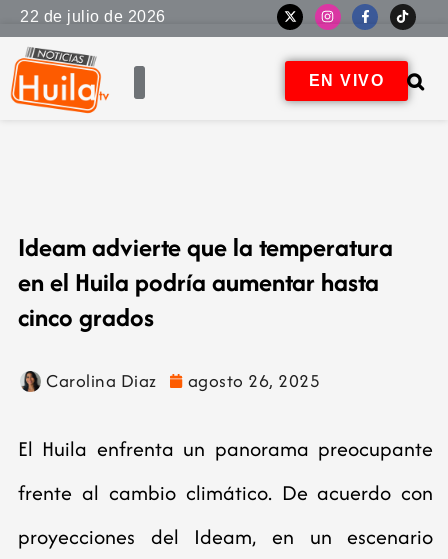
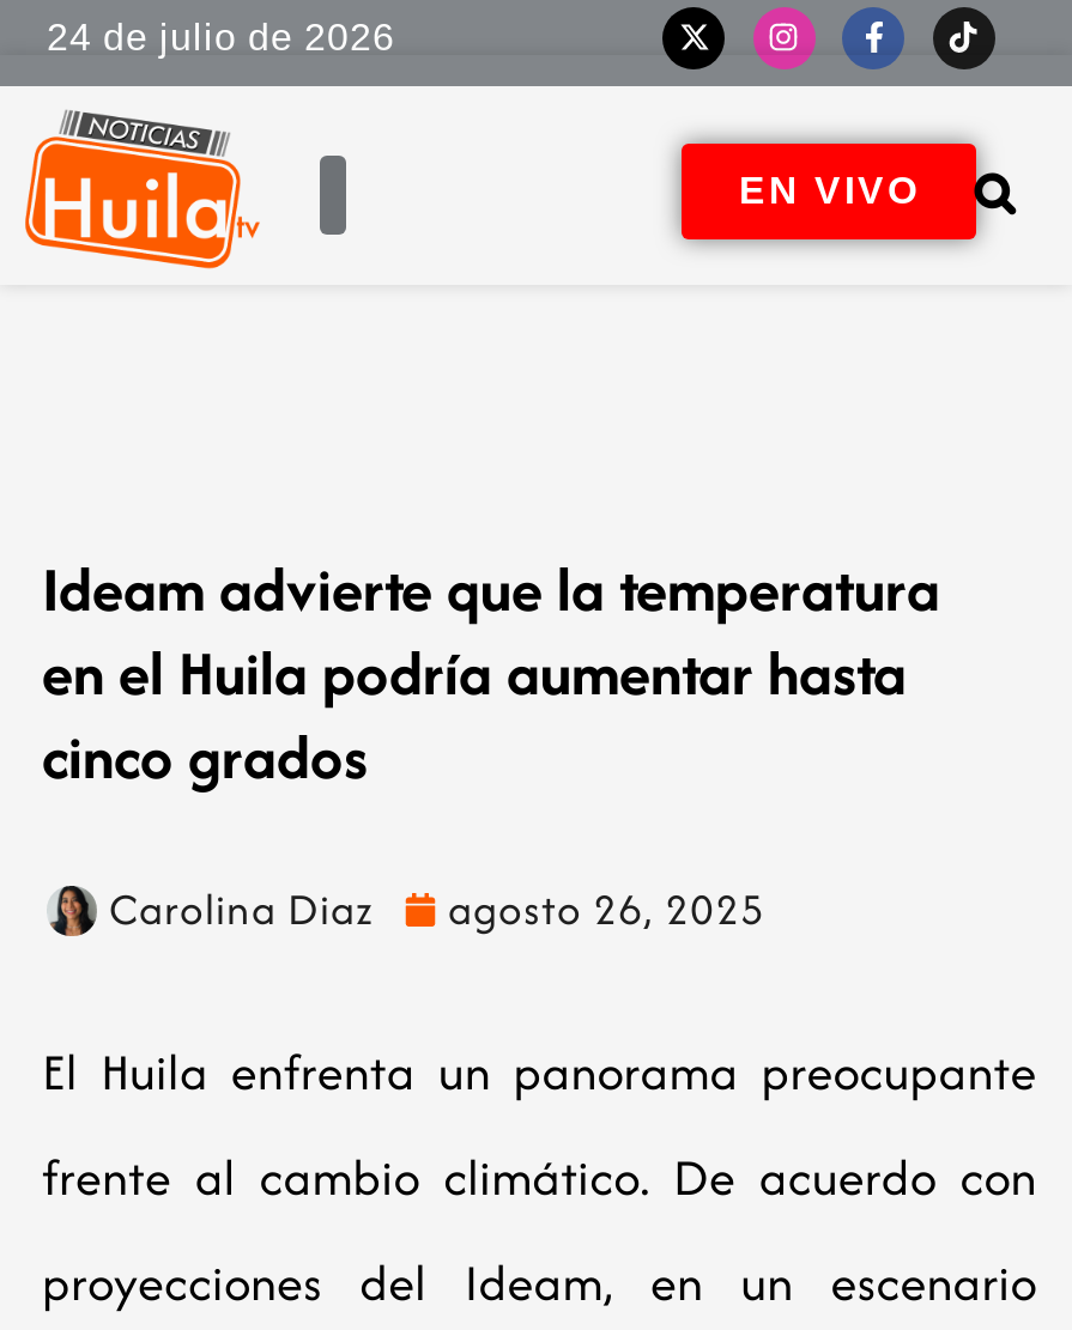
[20,8,165,25] 22 de julio de 2026 -> [47,17,395,57] 24 de julio de 2026

